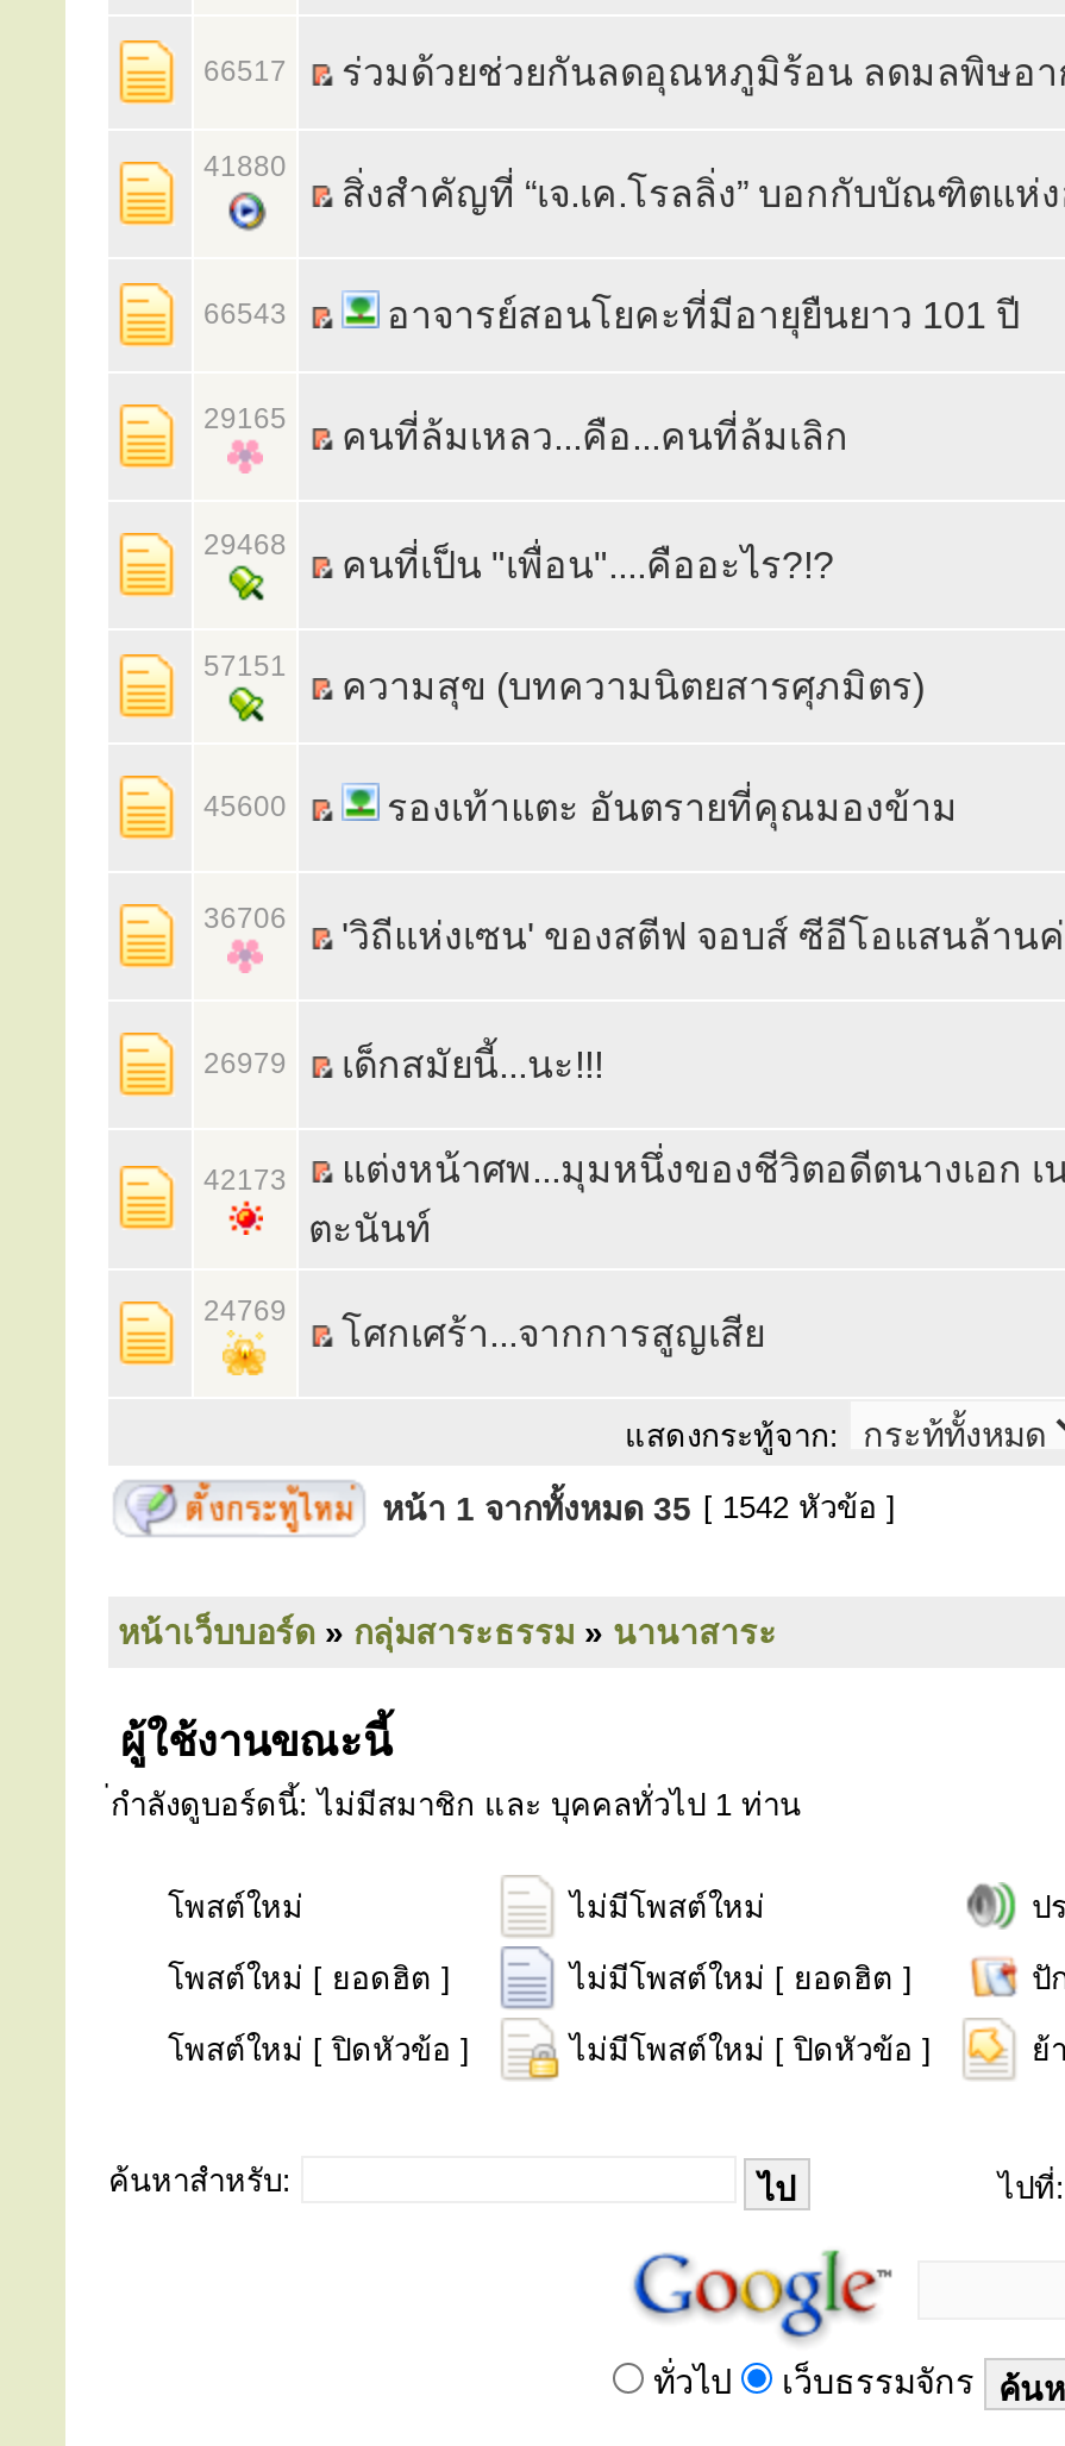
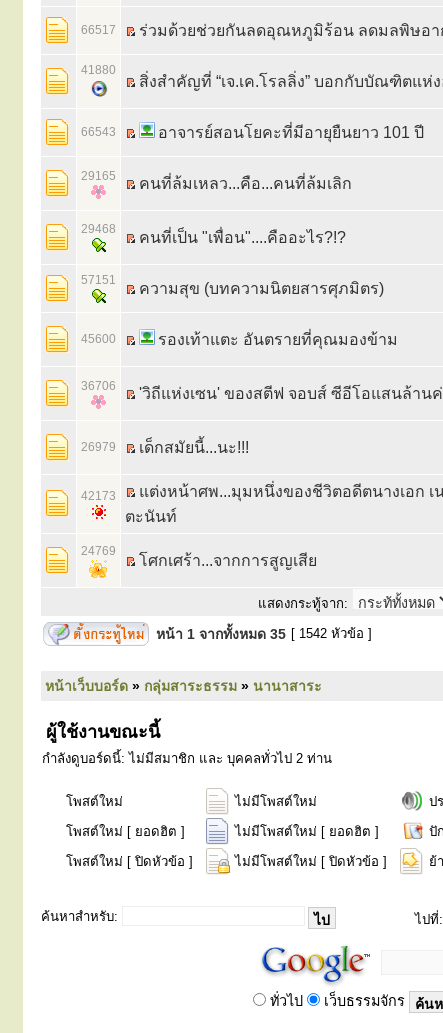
[111,1787,801,1823] ่กำลังดูบอร์ดนี้: ไม่มีสมาชิก และ บุคคลทั่วไป 1 ท่าน -> [42,751,332,766] กำลังดูบอร์ดนี้: ไม่มีสมาชิก และ บุคคลทั่วไป 2 ท่าน

